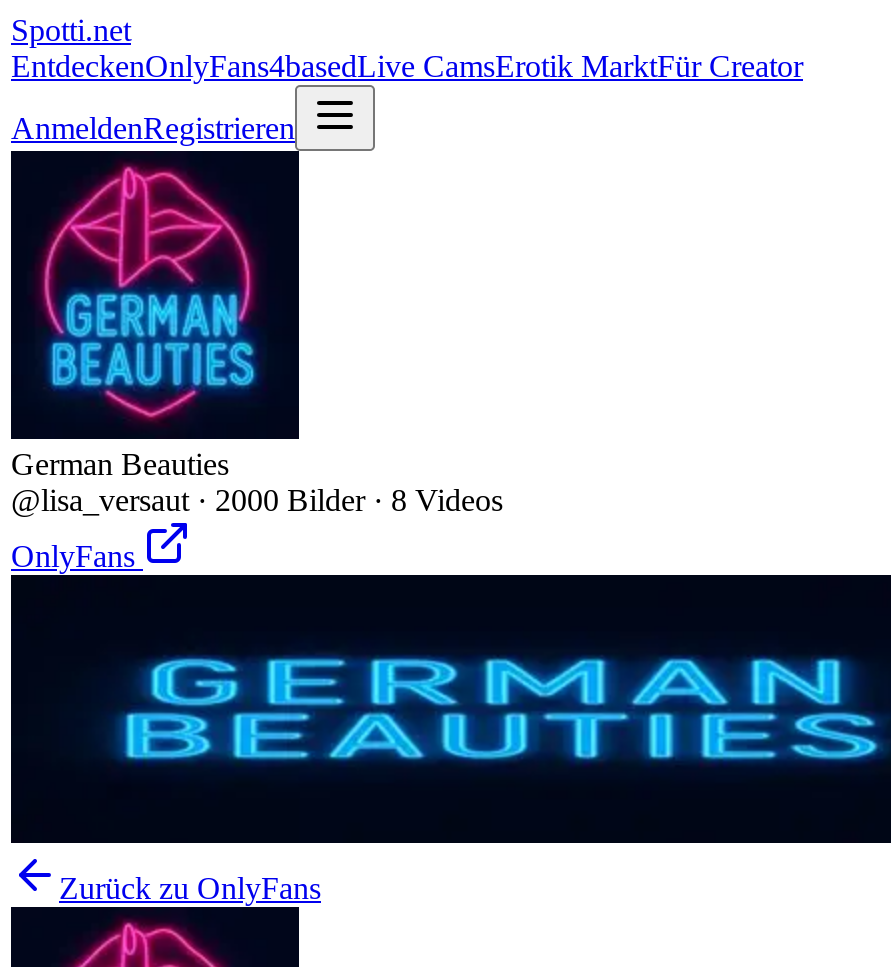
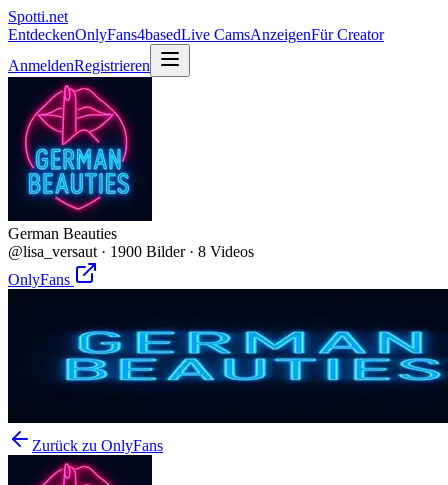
[11,49,803,83] EntdeckenOnlyFans4basedLive CamsErotik MarktFür Creator -> [8,26,384,43] EntdeckenOnlyFans4basedLive CamsAnzeigenFür Creator
[11,483,503,517] @lisa_versaut · 2000 Bilder · 8 Videos -> [8,243,254,260] @lisa_versaut · 1900 Bilder · 8 Videos

